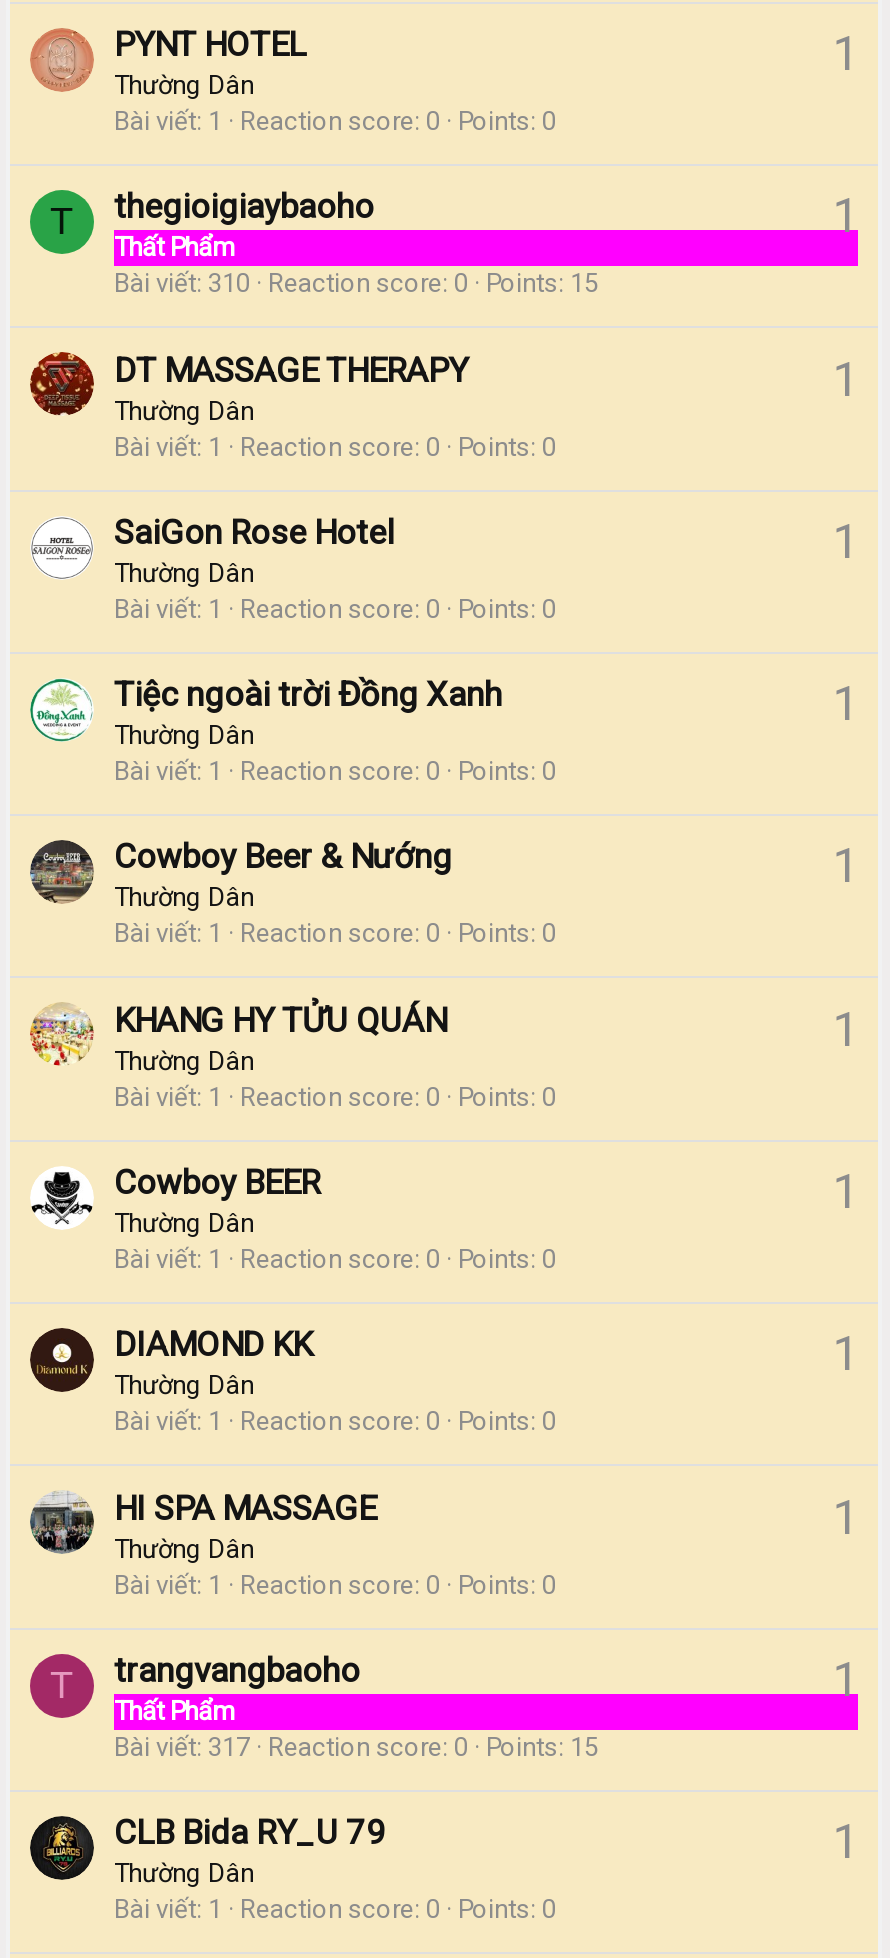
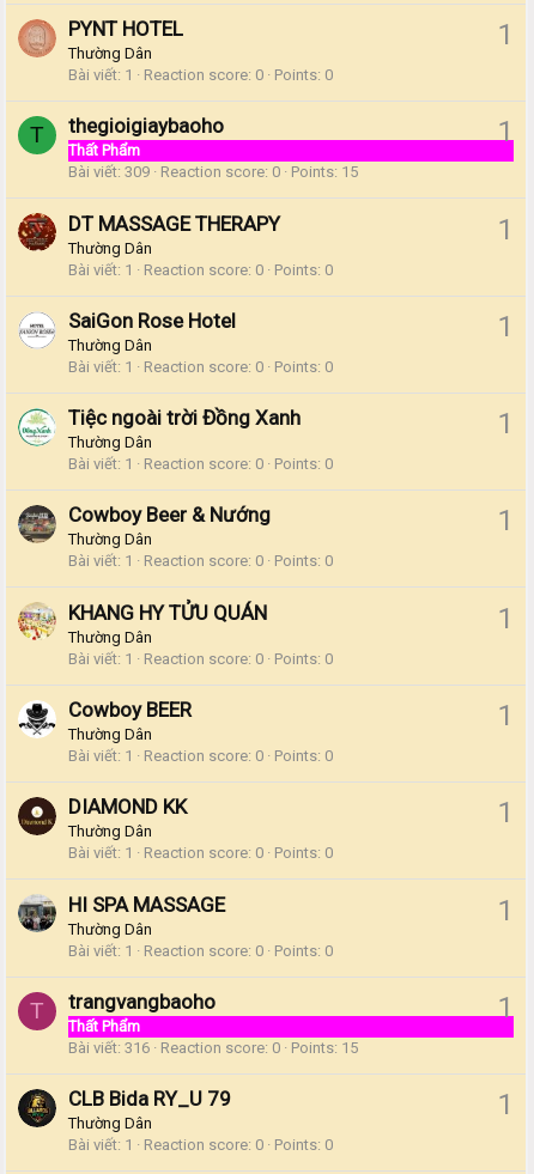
[114,268,598,298] Bài viết 310 Reaction score 0 Points 15 -> [68,163,358,181] Bài viết 309 Reaction score 0 Points 15
[114,1732,598,1762] Bài viết 317 Reaction score 0 Points 15 -> [68,1039,358,1057] Bài viết 316 Reaction score 0 Points 15

